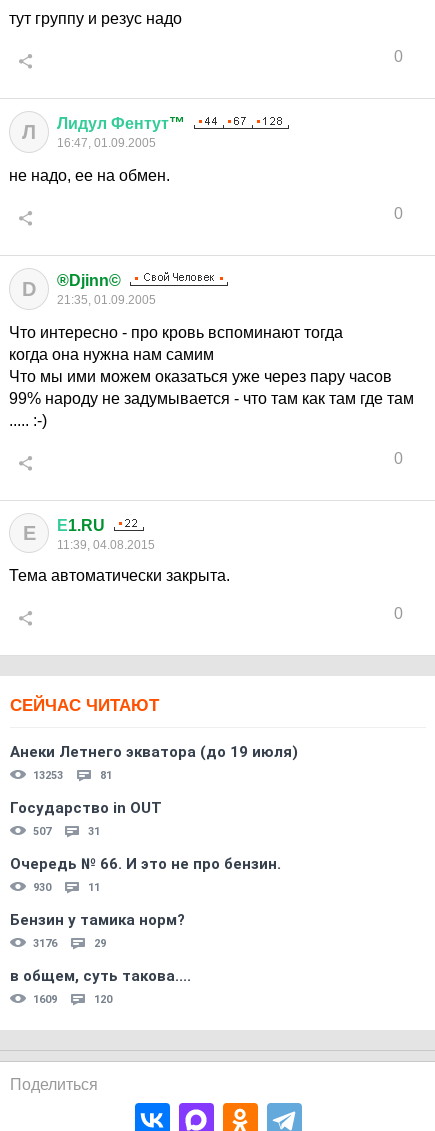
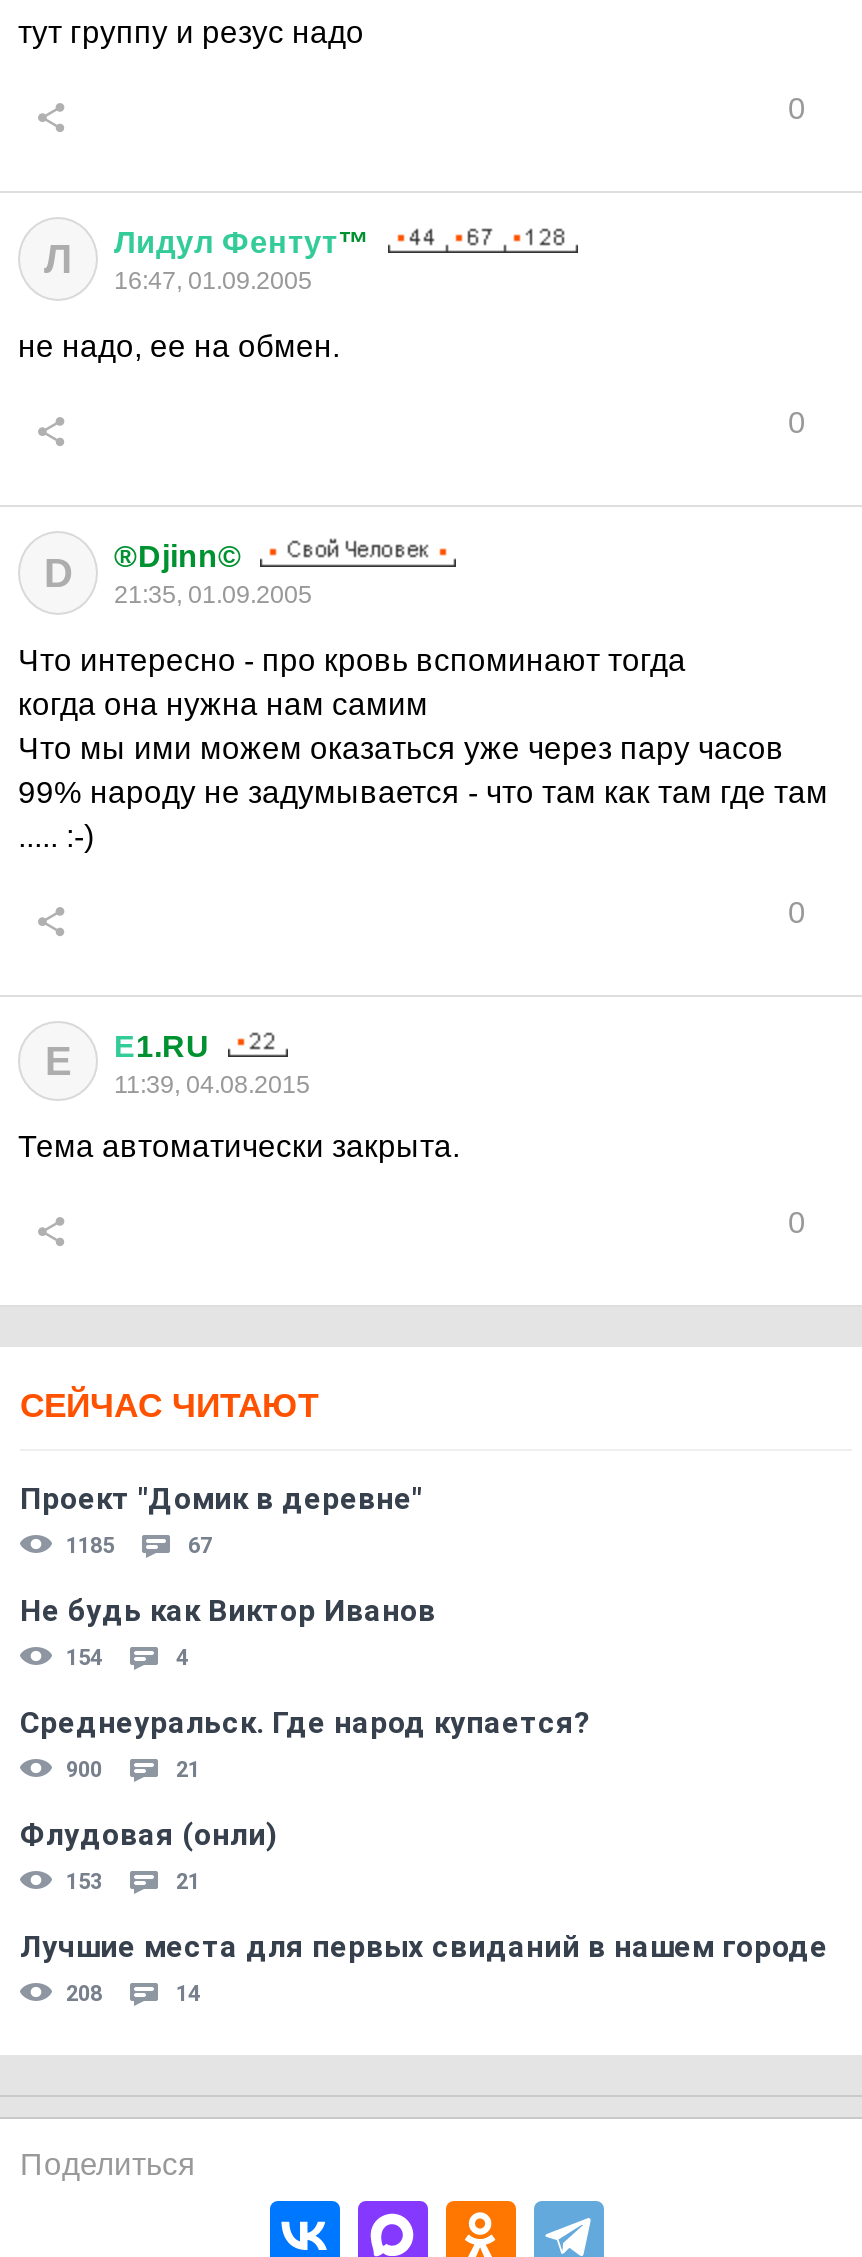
[10,743,298,782] Анеки Летнего экватора (до 19 июля) | 13253 | 81 -> [20,1481,422,1559] Проект "Домик в деревне" | 1185 | 67
[10,799,162,838] Государство in OUT | 507 | 31 -> [20,1593,436,1671] Не будь как Виктор Иванов | 154 | 4
[10,855,281,894] Очередь № 66. И это не про бензин. | 930 | 11 -> [20,1705,590,1783] Среднеуральск. Где народ купается? | 900 | 21
[10,911,185,950] Бензин у тамика норм? | 3176 | 29 -> [20,1817,278,1895] Флудовая (онли) | 153 | 21
[10,967,191,1006] в общем, суть такова.... | 1609 | 120 -> [20,1929,828,2007] Лучшие места для первых свиданий в нашем городе | 208 | 14

